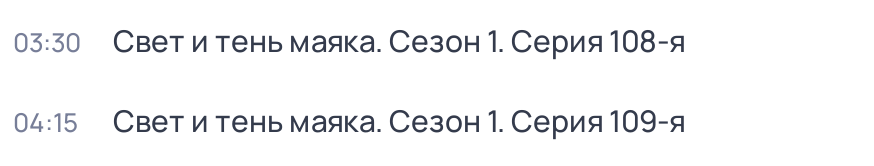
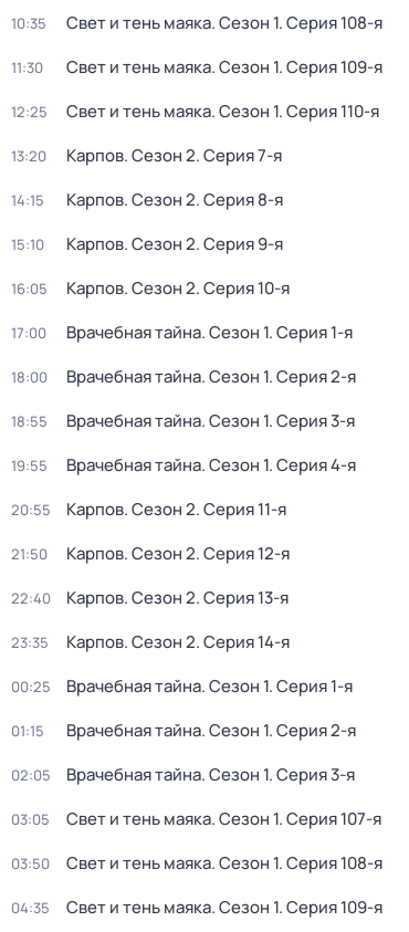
[13,20,685,62] 03:30 Свет и тень маяка. Сезон 1. Серия 108-я -> [11,11,382,34] 10:35 Свет и тень маяка. Сезон 1. Серия 108-я
[13,104,79,140] 04:15 -> [11,55,382,918] 11:30 | Свет и тень маяка. Сезон 1. Серия 109-я | 12:25 | Свет и тень маяка. Сезон 1. Серия 110-я | 13:20 | Карпов. Сезон 2. Серия 7-я | 14:15 | Карпов. Сезон 2. Серия 8-я | 15:10 | Карпов. Сезон 2. Серия 9-я | 16:05 | Карпов. Сезон 2. Серия 10-я | 17:00 | Врачебная тайна. Сезон 1. Серия 1-я | 18:00 | Врачебная тайна. Сезон 1. Серия 2-я | 18:55 | Врачебная тайна. Сезон 1. Серия 3-я | 19:55 | Врачебная тайна. Сезон 1. Серия 4-я | 20:55 | Карпов. Сезон 2. Серия 11-я | 21:50 | Карпов. Сезон 2. Серия 12-я | 22:40 | Карпов. Сезон 2. Серия 13-я | 23:35 | Карпов. Сезон 2. Серия 14-я | 00:25 | Врачебная тайна. Сезон 1. Серия 1-я | 01:15 | Врачебная тайна. Сезон 1. Серия 2-я | 02:05 | Врачебная тайна. Сезон 1. Серия 3-я | 03:05 | Свет и тень маяка. Сезон 1. Серия 107-я | 03:50 | Свет и тень маяка. Сезон 1. Серия 108-я | 04:35

